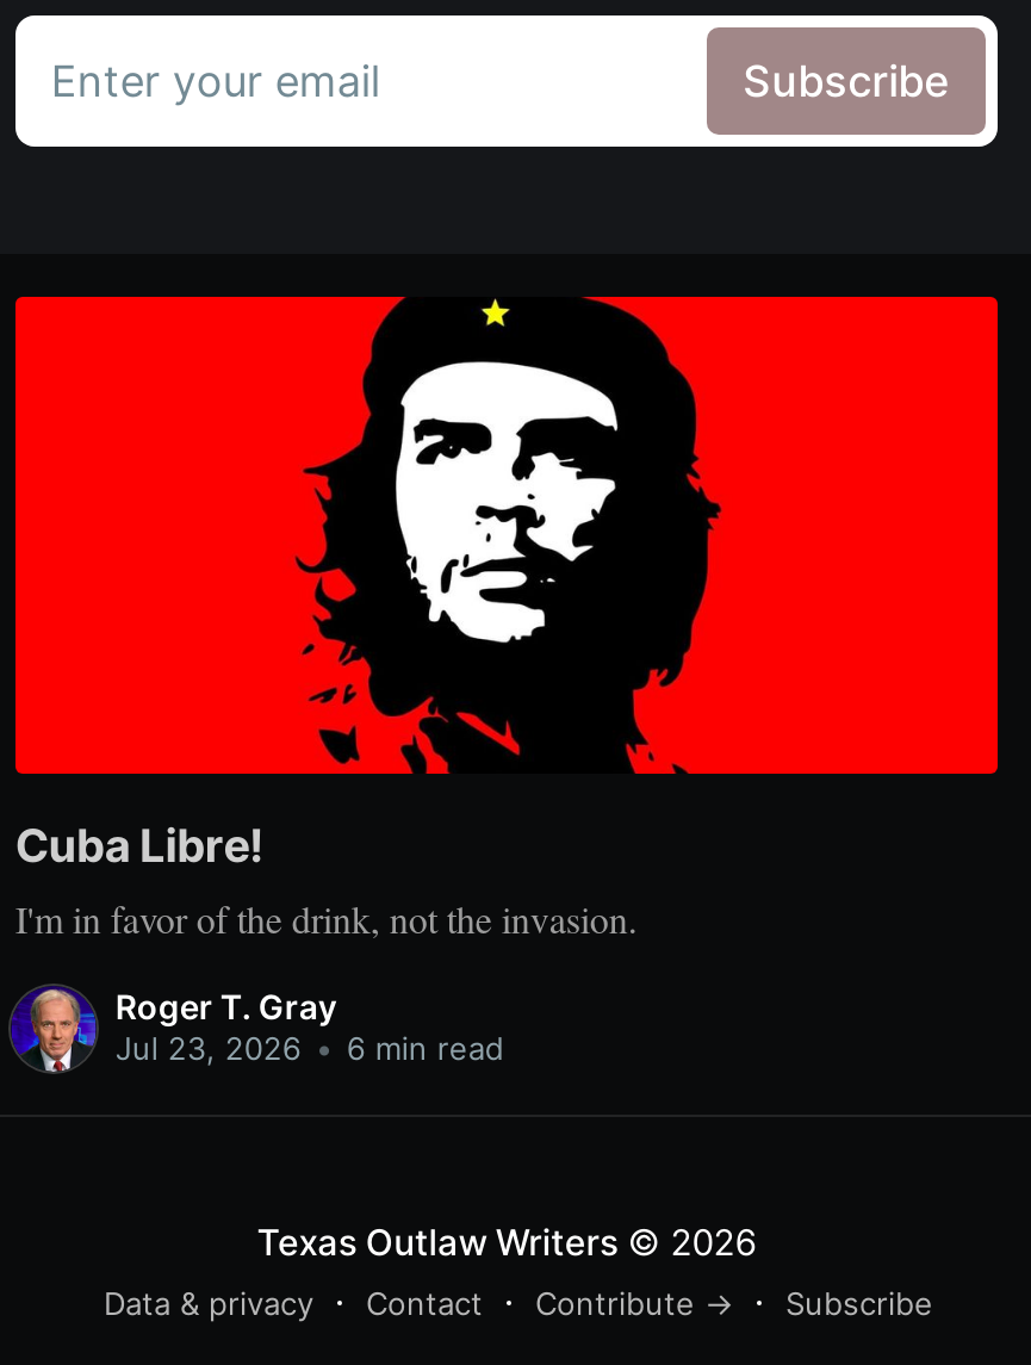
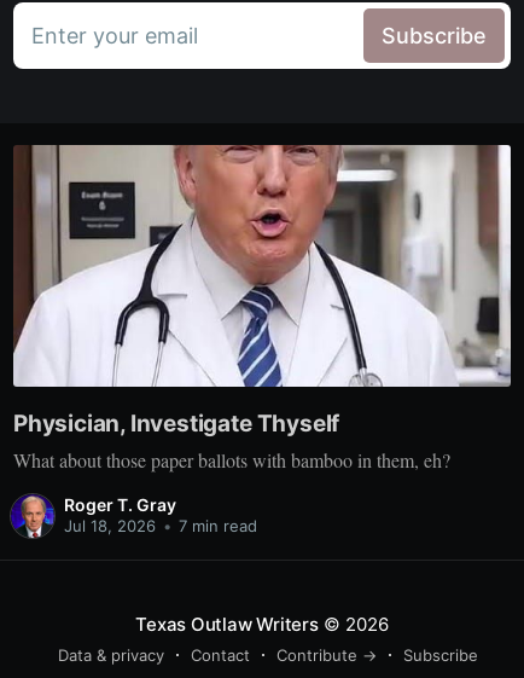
[13,294,1000,944] [image] | Cuba Libre! | I'm in favor of the drink, not the invasion. -> [12,144,512,473] [image] | Physician, Investigate Thyself | What about those paper ballots with bamboo in them, eh?
[115,1028,504,1066] Jul 23, 2026 • 6 min read -> [64,516,257,535] Jul 18, 2026 • 7 min read

